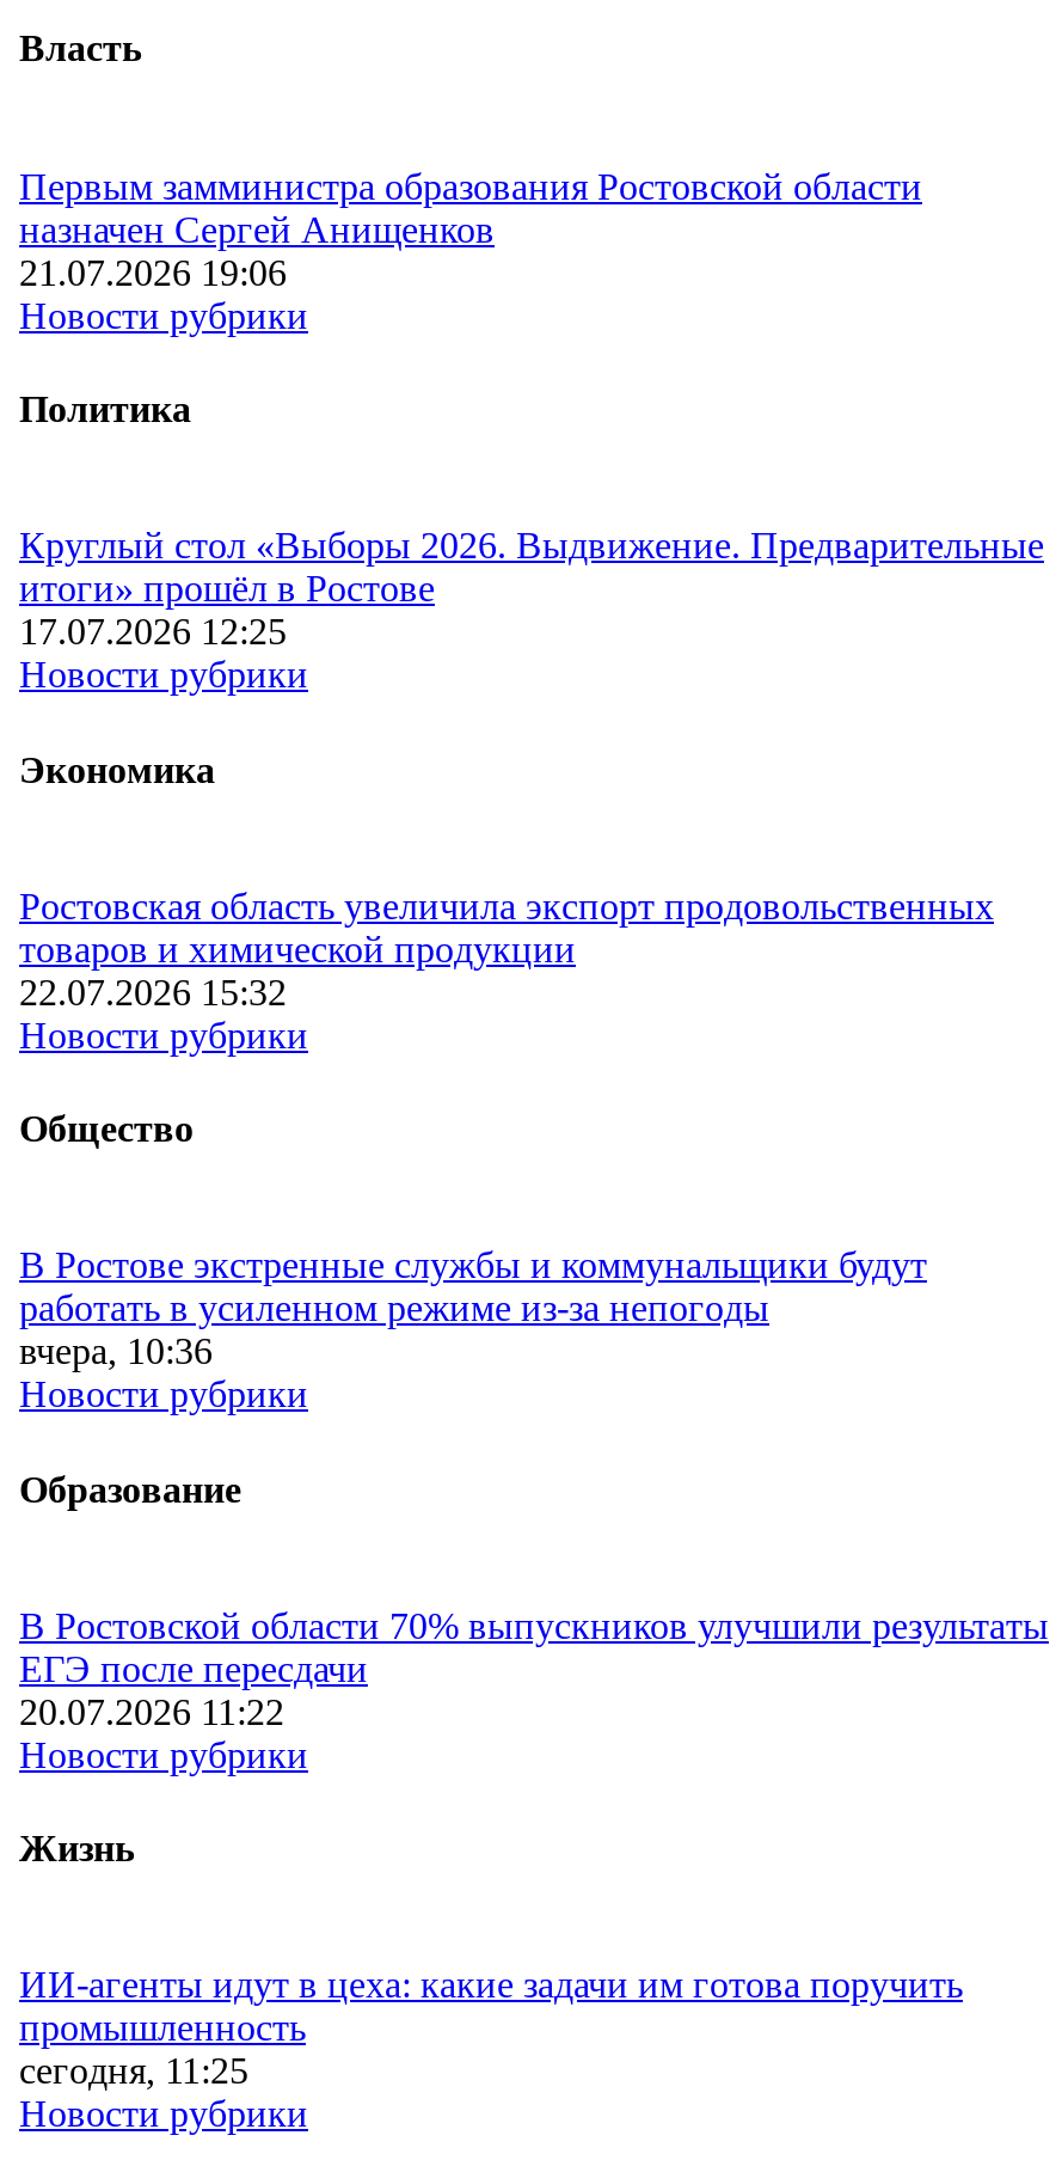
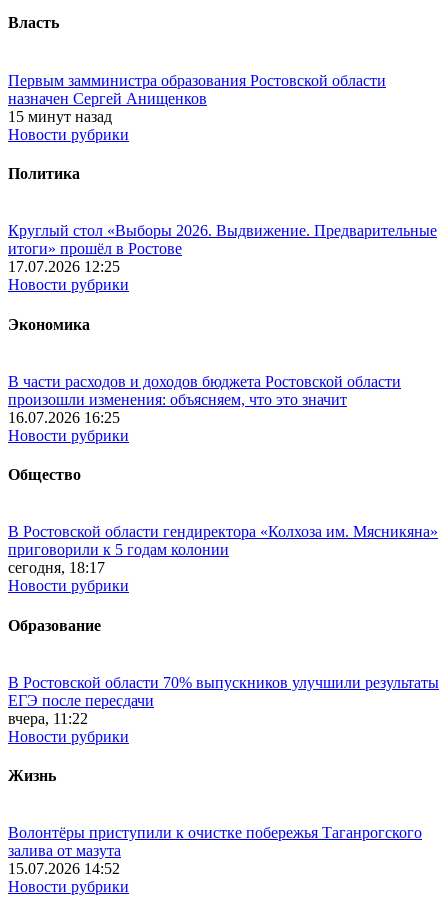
[19,252,287,292] 21.07.2026 19:06 -> [8,108,112,125] 15 минут назад
[19,885,994,1012] Ростовская область увеличила экспорт продовольственных | товаров и химической продукции | 22.07.2026 15:32 -> [8,373,401,426] В части расходов и доходов бюджета Ростовской области | произошли изменения: объясняем, что это значит | 16.07.2026 16:25
[19,1245,927,1372] В Ростове экстренные службы и коммунальщики будут | работать в усиленном режиме из-за непогоды | вчера, 10:36 -> [8,523,438,576] В Ростовской области гендиректора «Колхоза им. Мясникяна» | приговорили к 5 годам колонии | сегодня, 18:17
[19,1691,284,1732] 20.07.2026 11:22 -> [8,710,88,727] вчера, 11:22
[19,1965,963,2092] ИИ-агенты идут в цеха: какие задачи им готова поручить | промышленность | сегодня, 11:25 -> [8,824,422,877] Волонтёры приступили к очистке побережья Таганрогского | залива от мазута | 15.07.2026 14:52

